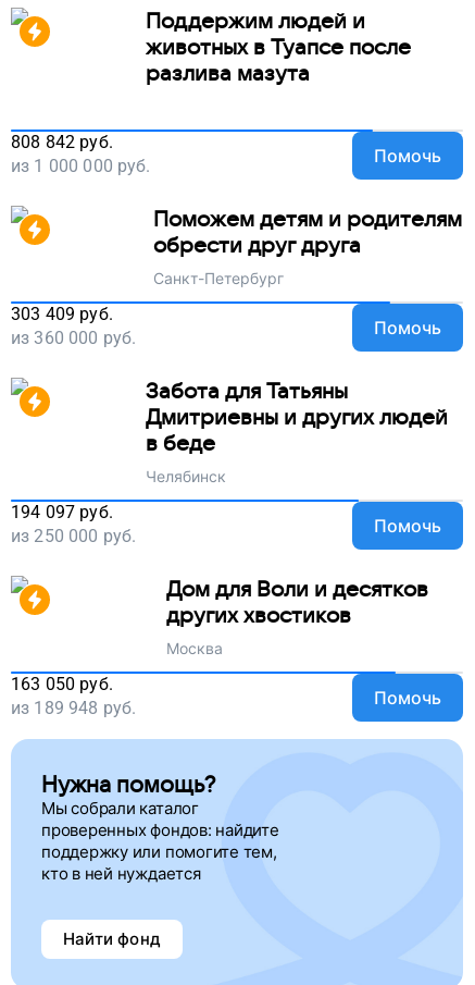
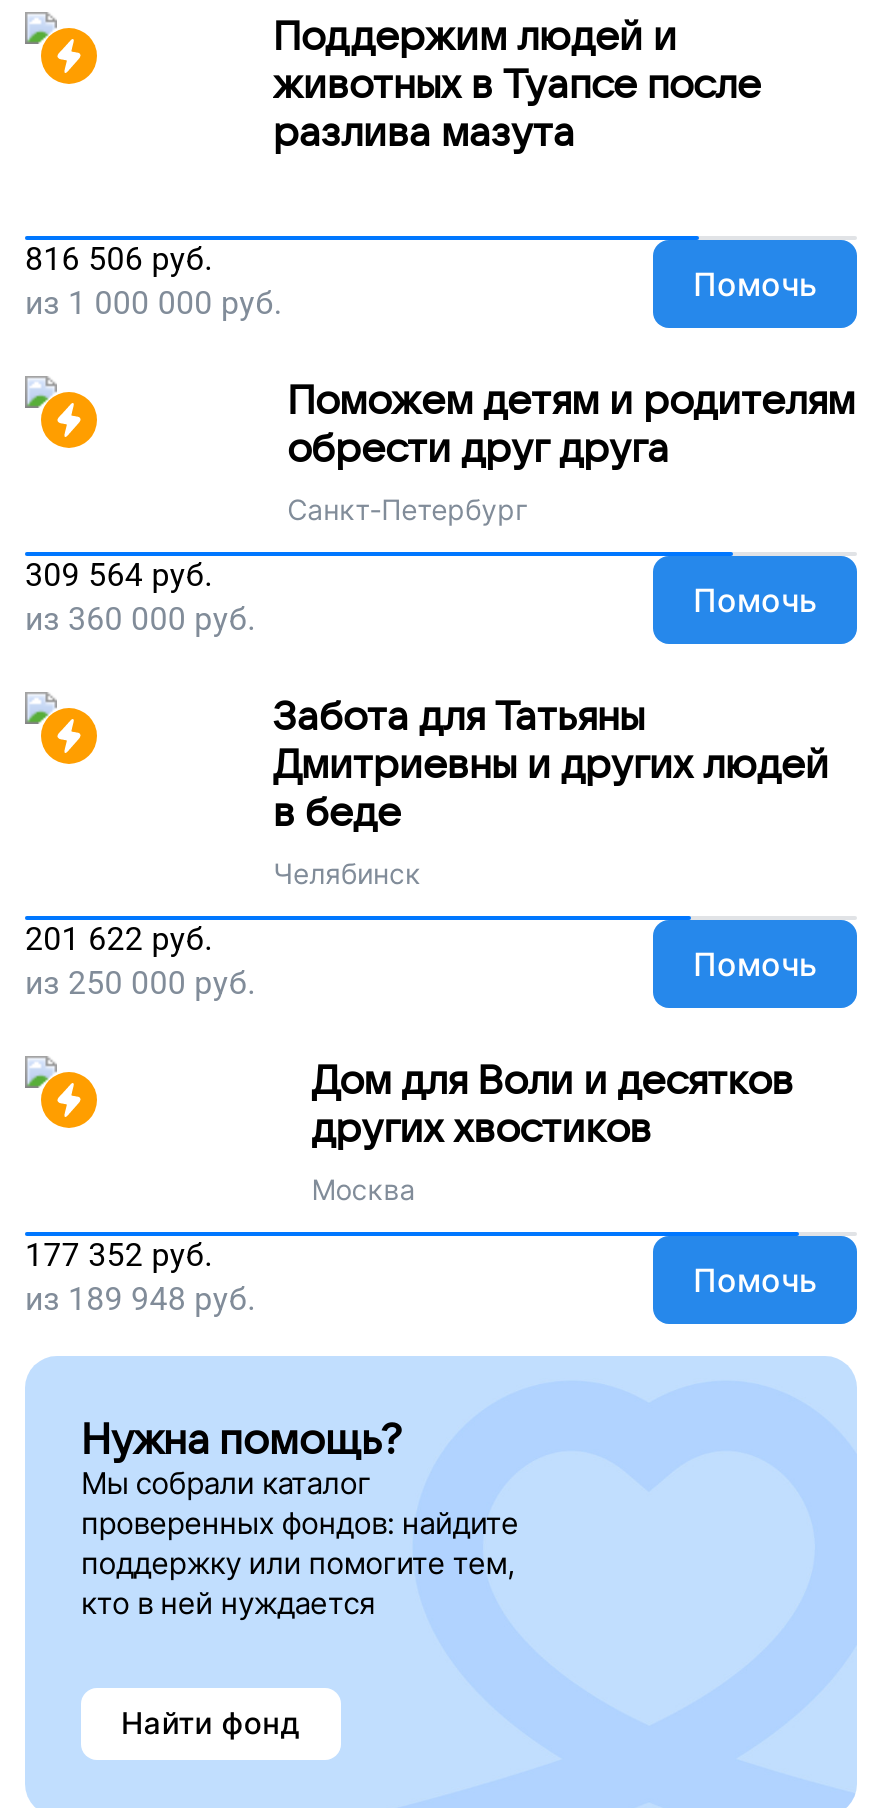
[11,132,113,152] 808 842 руб. -> [25,240,213,278] 816 506 руб.
[11,304,113,324] 303 409 руб. -> [25,556,213,594] 309 564 руб.
[11,502,113,522] 194 097 руб. -> [25,920,213,958] 201 622 руб.
[11,674,113,694] 163 050 руб. -> [25,1236,213,1274] 177 352 руб.

